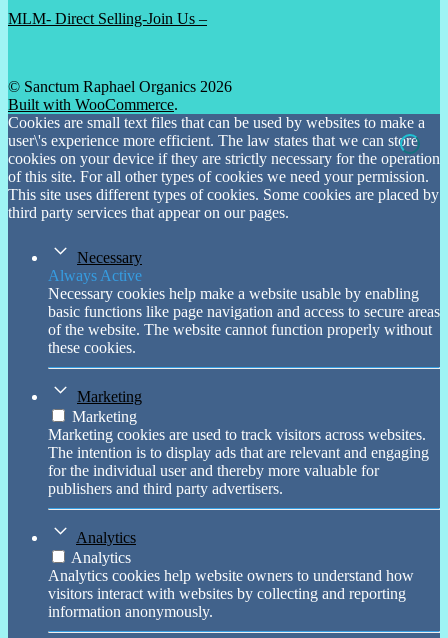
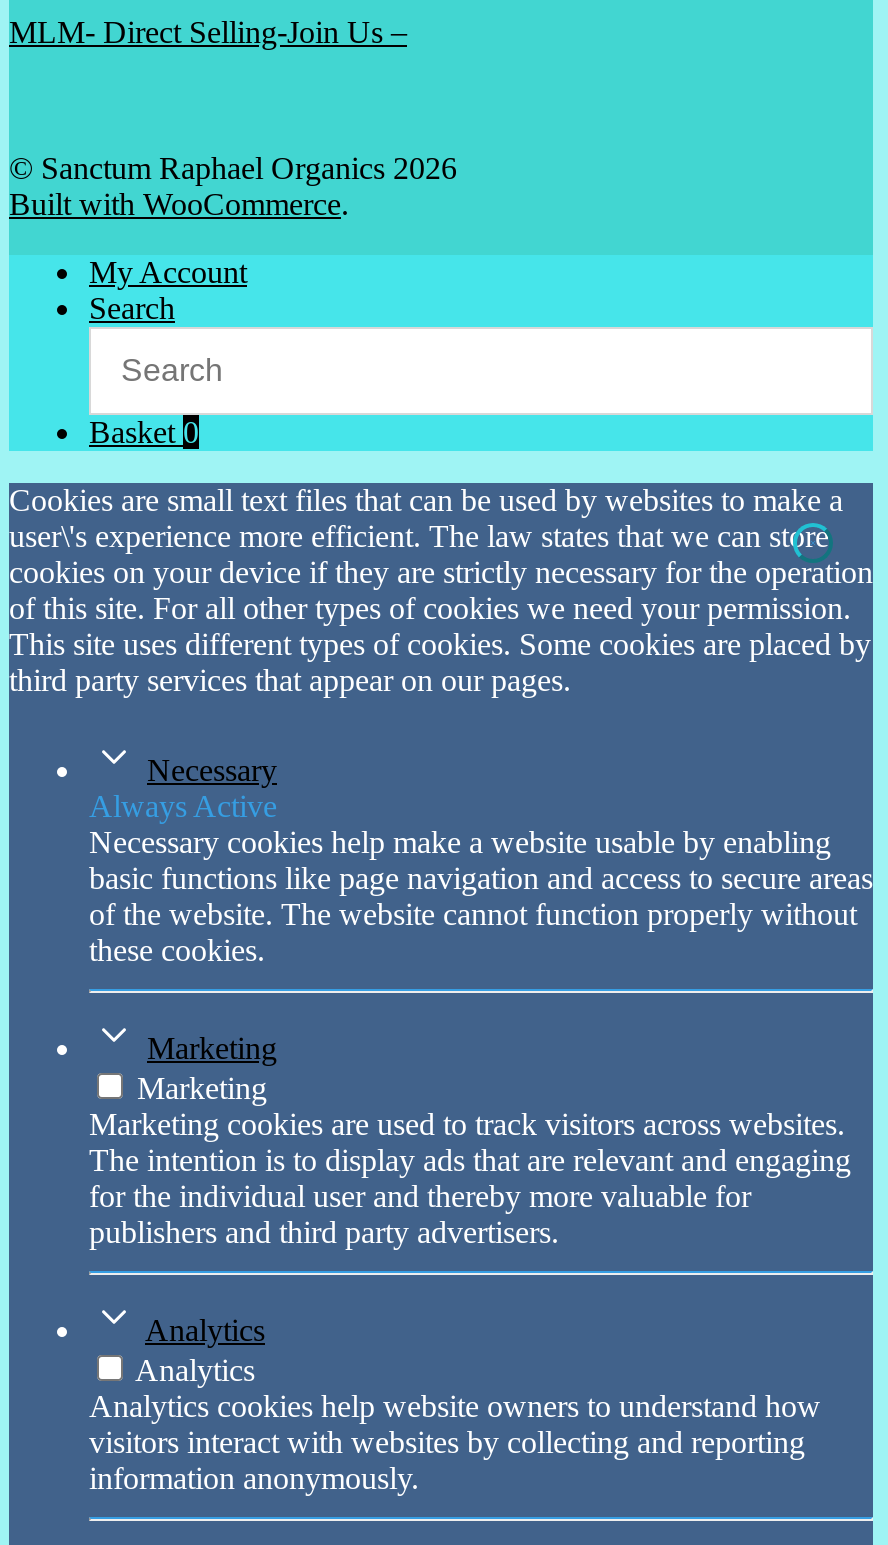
none -> [9,256,873,485] [image] | My Account | Search
none -> [89,416,199,450] Basket 0

